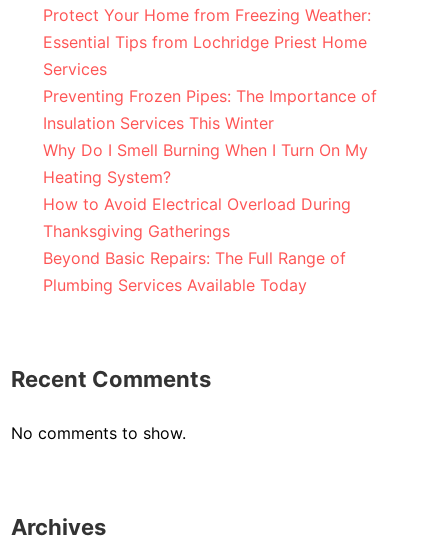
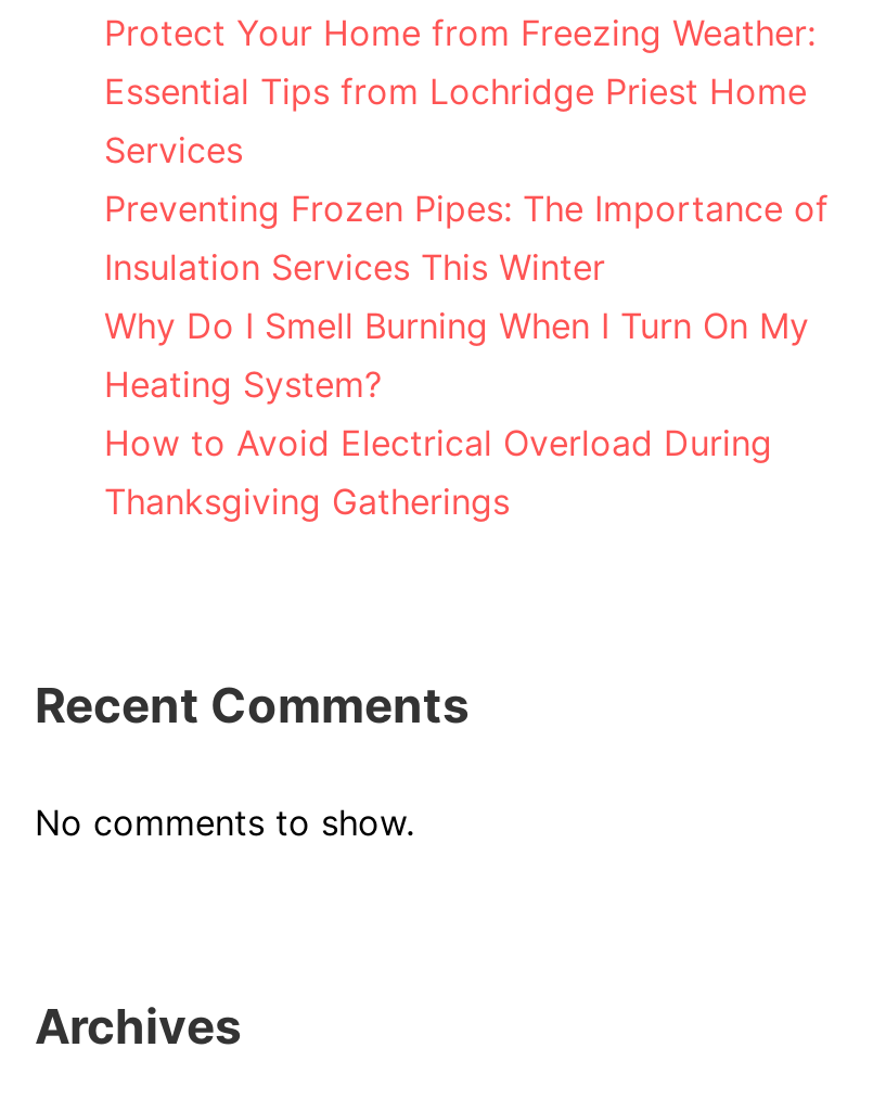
[43,248,346,295] Beyond Basic Repairs: The Full Range of | Plumbing Services Available Today -> none

